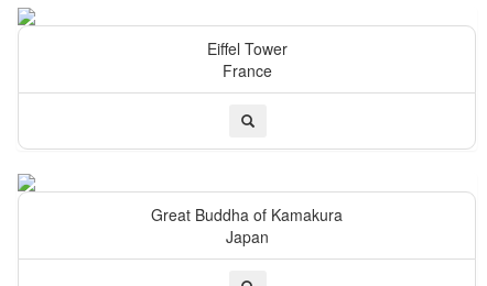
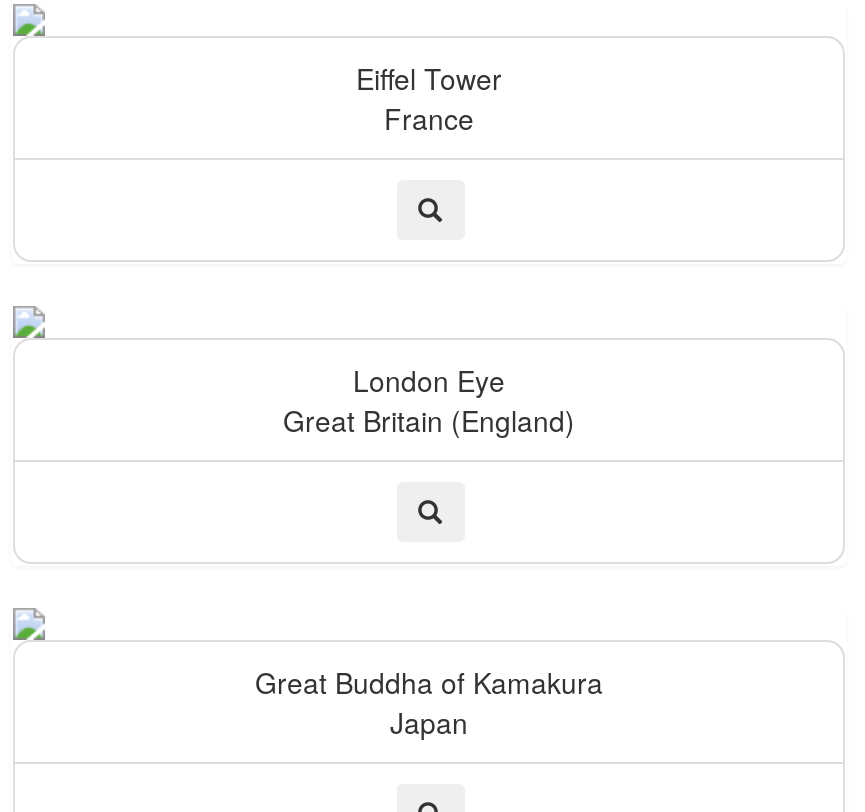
none -> [283,360,575,440] London Eye | Great Britain (England)

